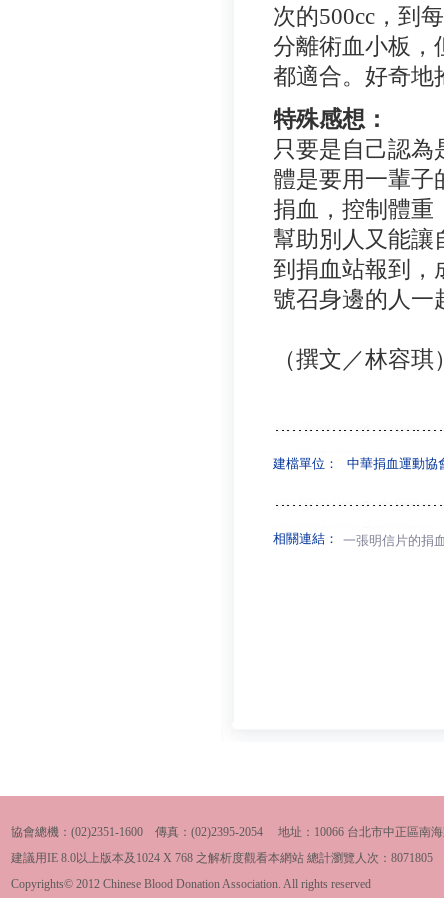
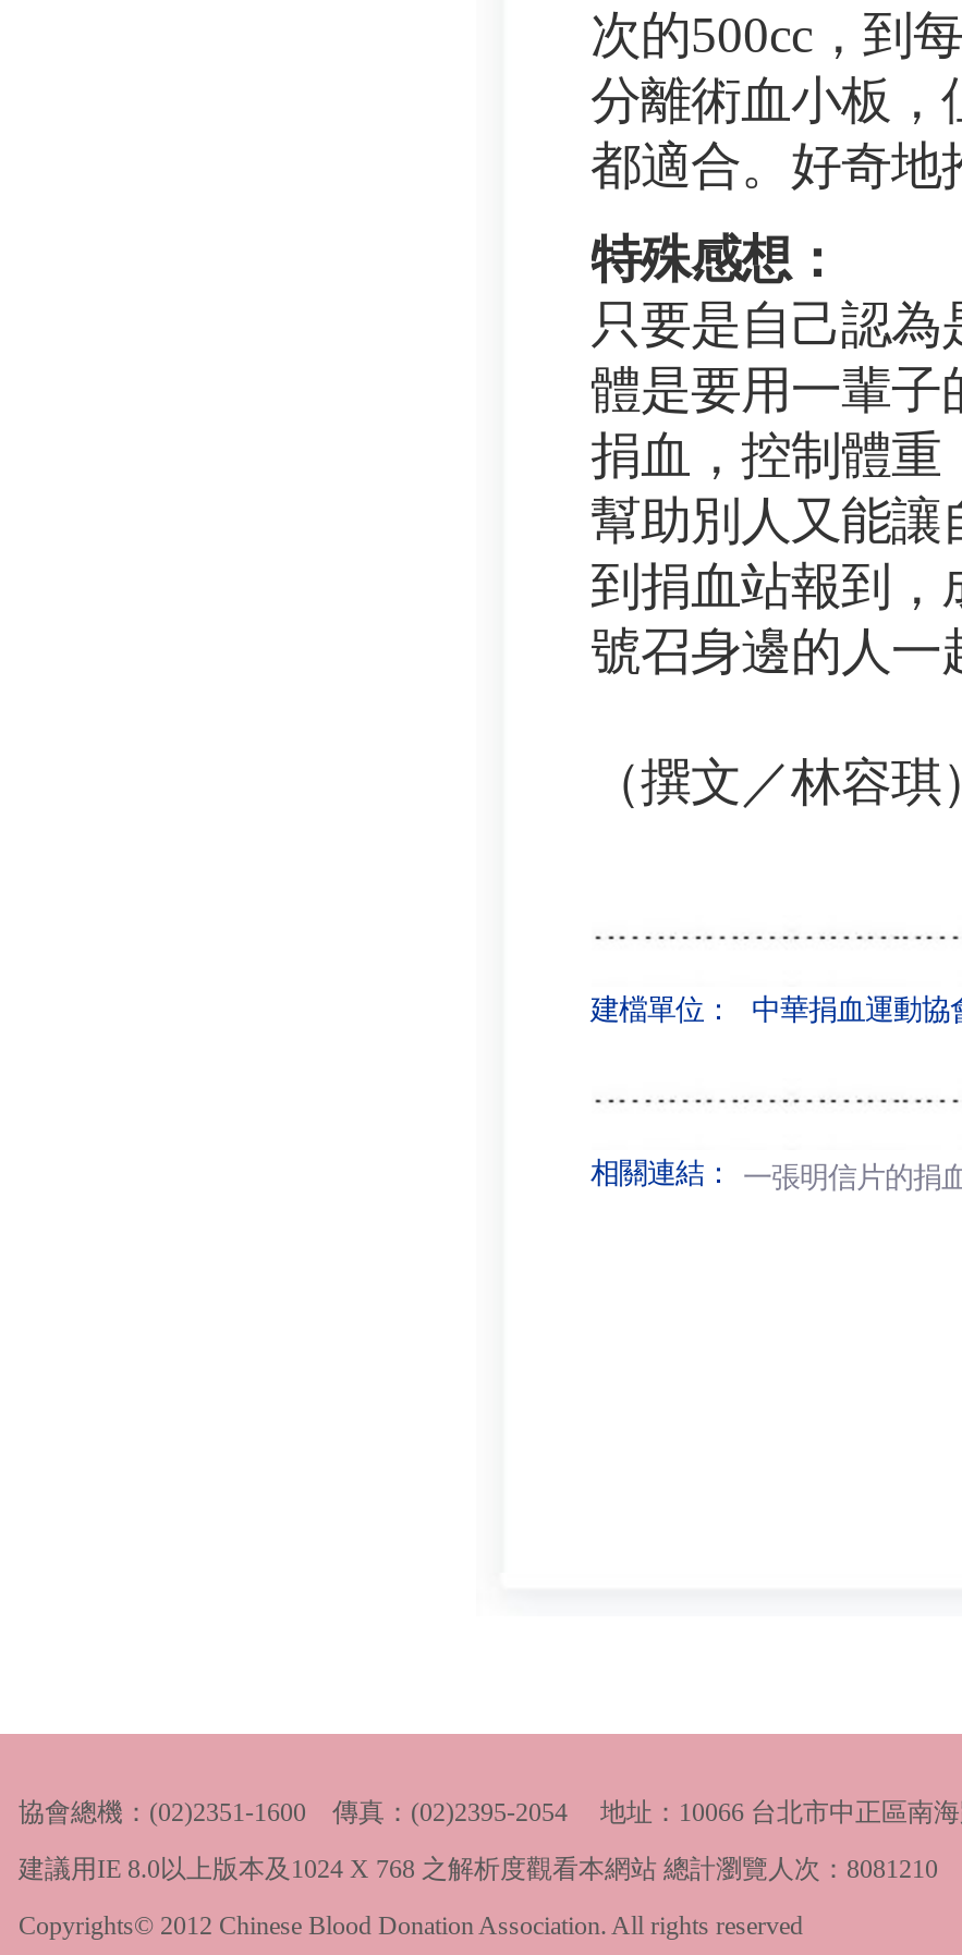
[11,851,433,865] 建議用IE 8.0以上版本及1024 X 768 之解析度觀看本網站 總計瀏覽人次：8071805 -> [19,1854,938,1884] 建議用IE 8.0以上版本及1024 X 768 之解析度觀看本網站 總計瀏覽人次：8081210

